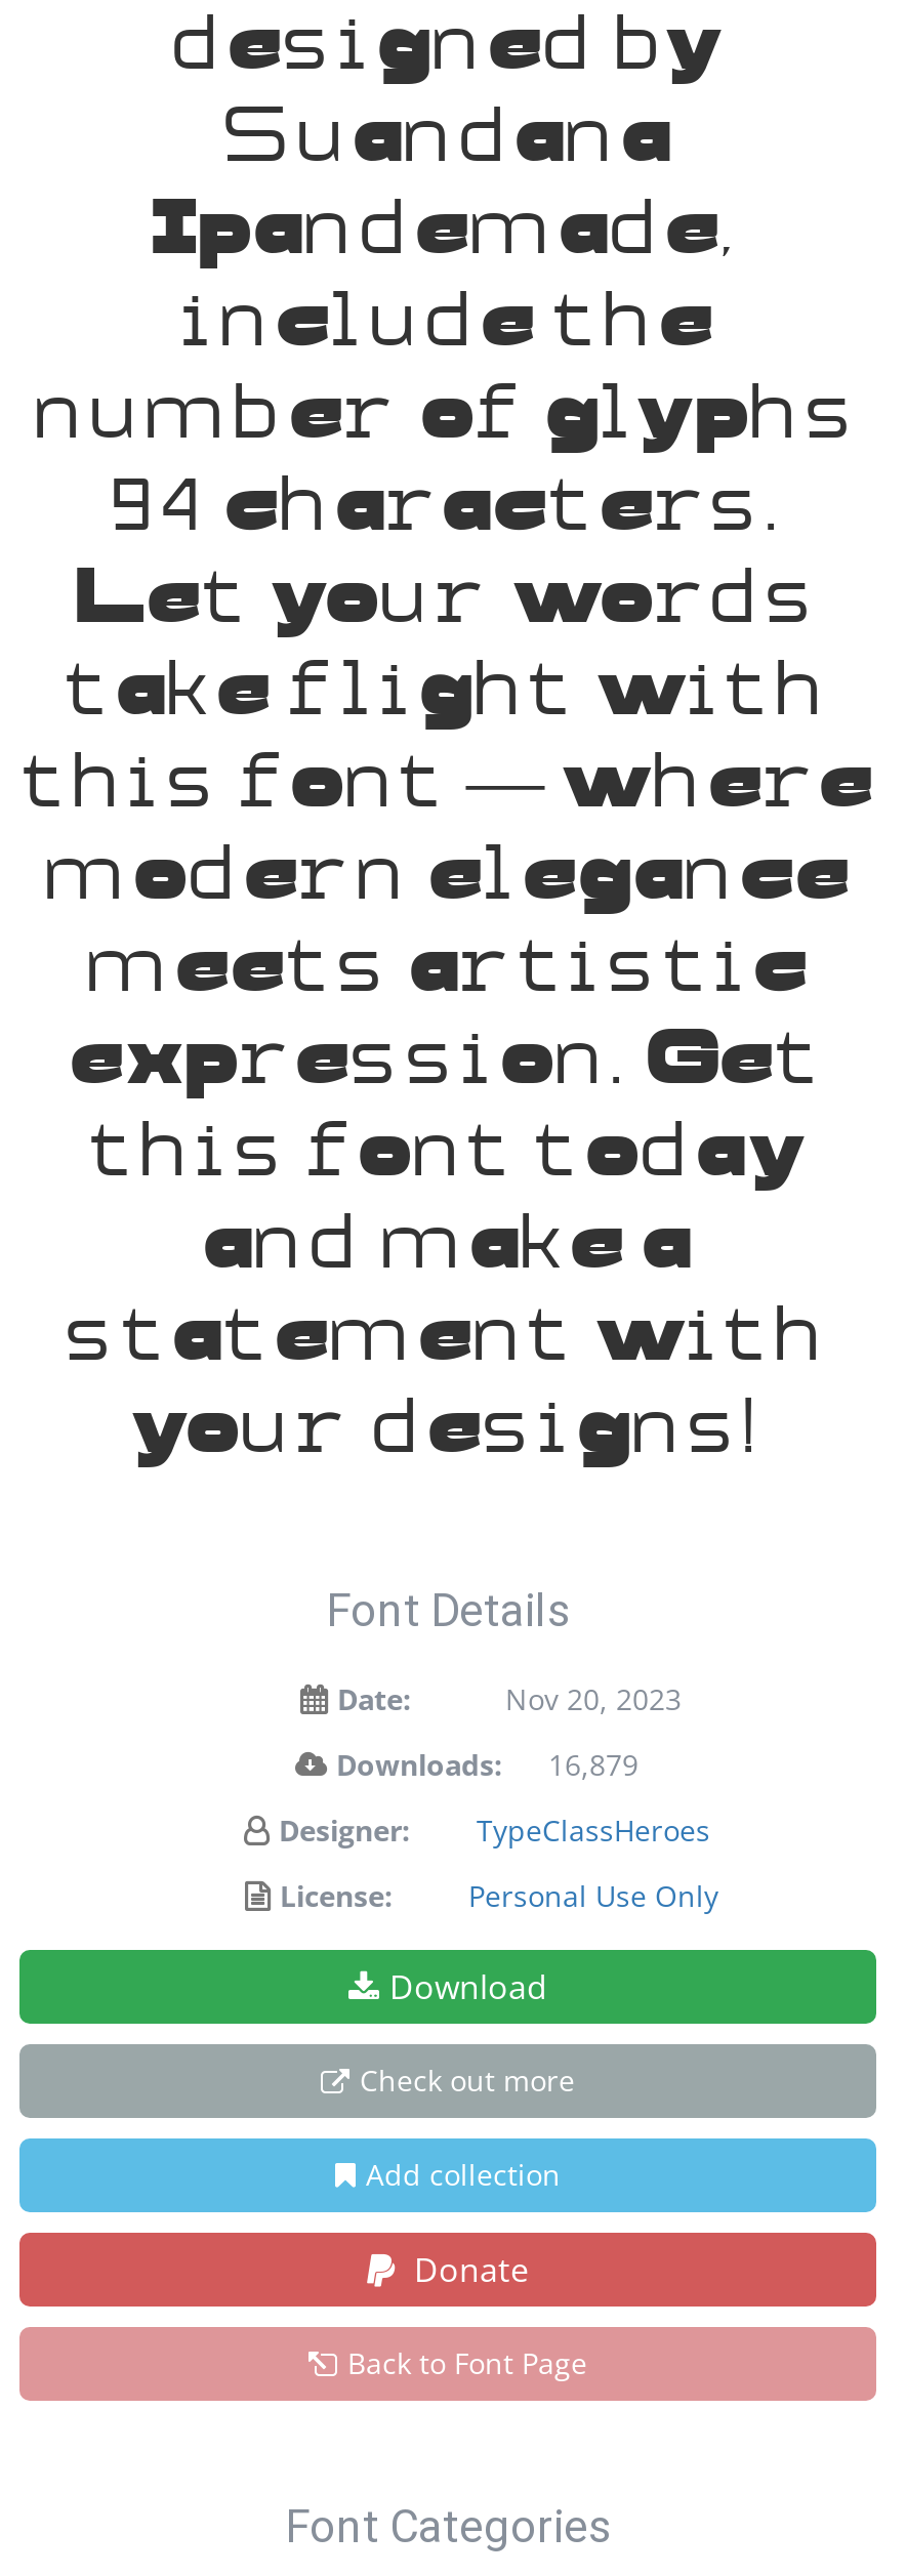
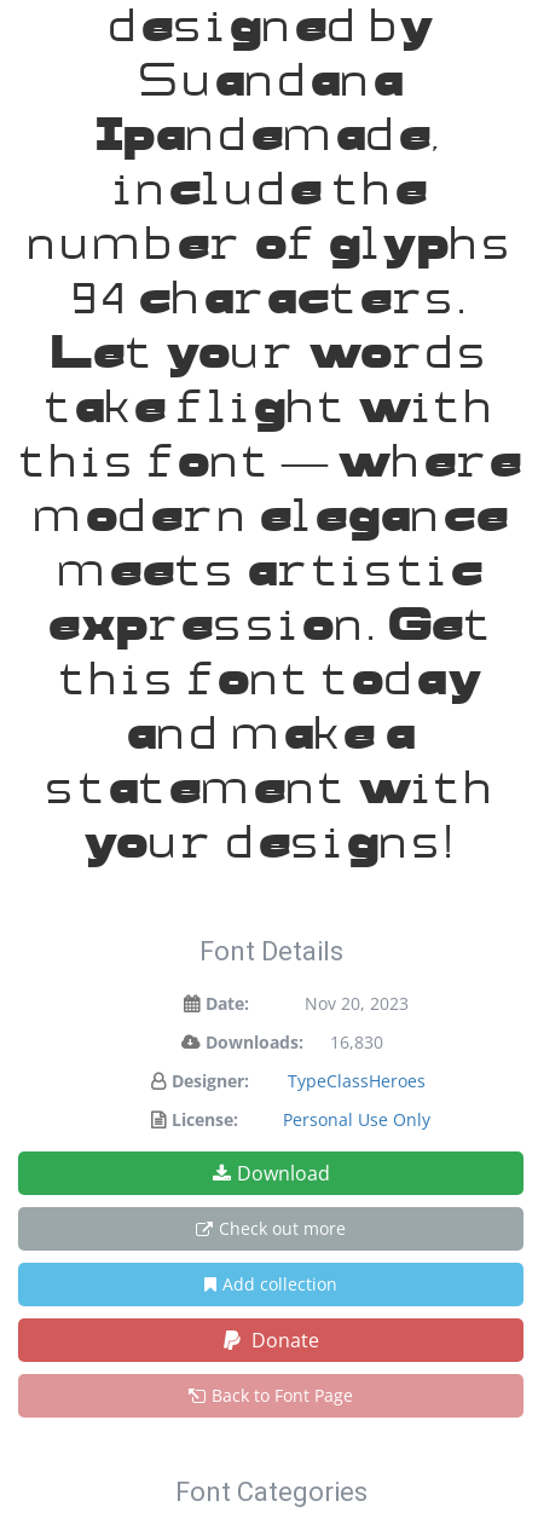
[336,1745,639,1784] Downloads: 16,879 -> [205,1031,383,1053] Downloads: 16,830

